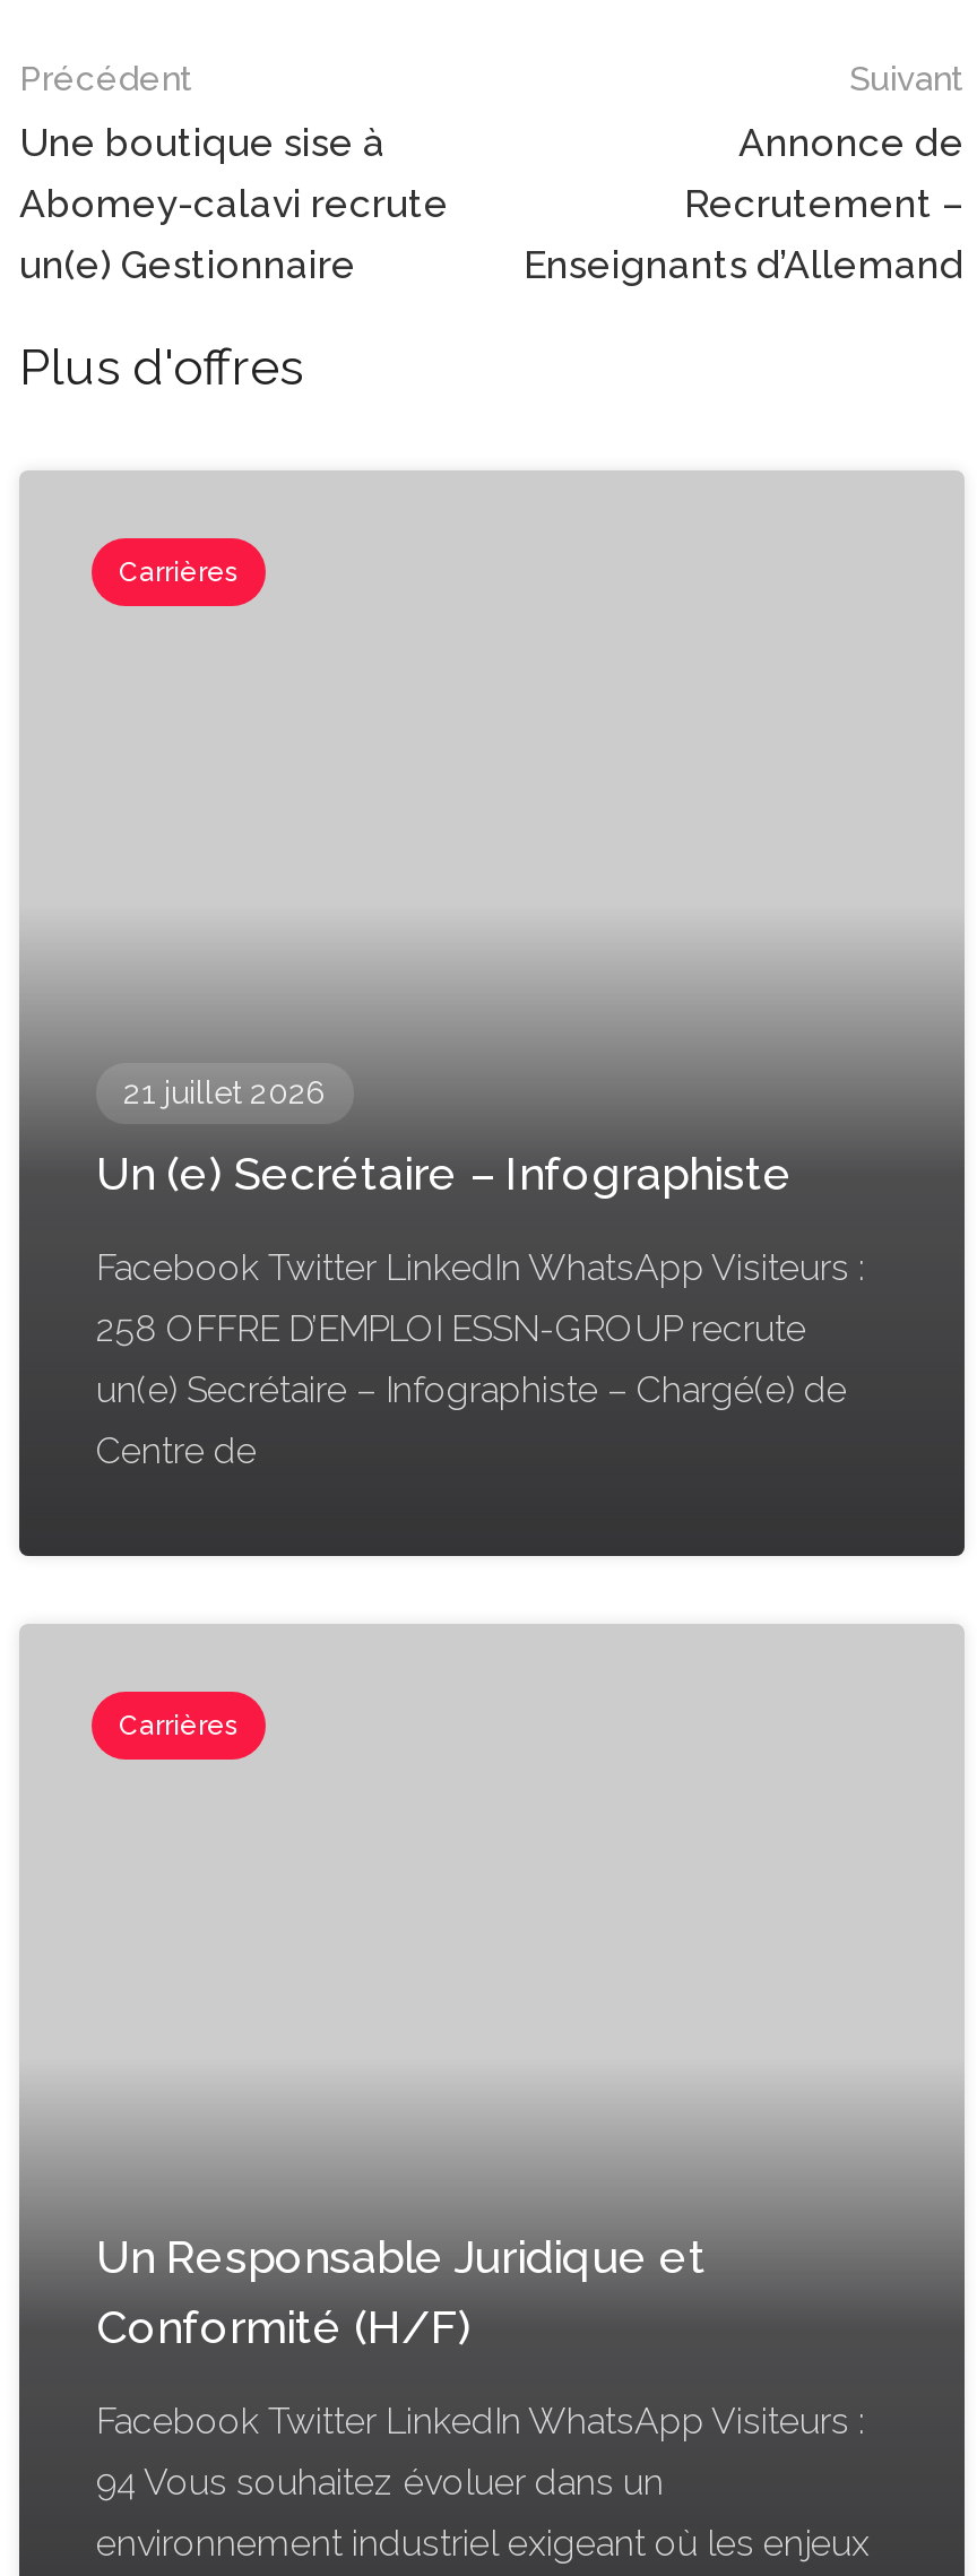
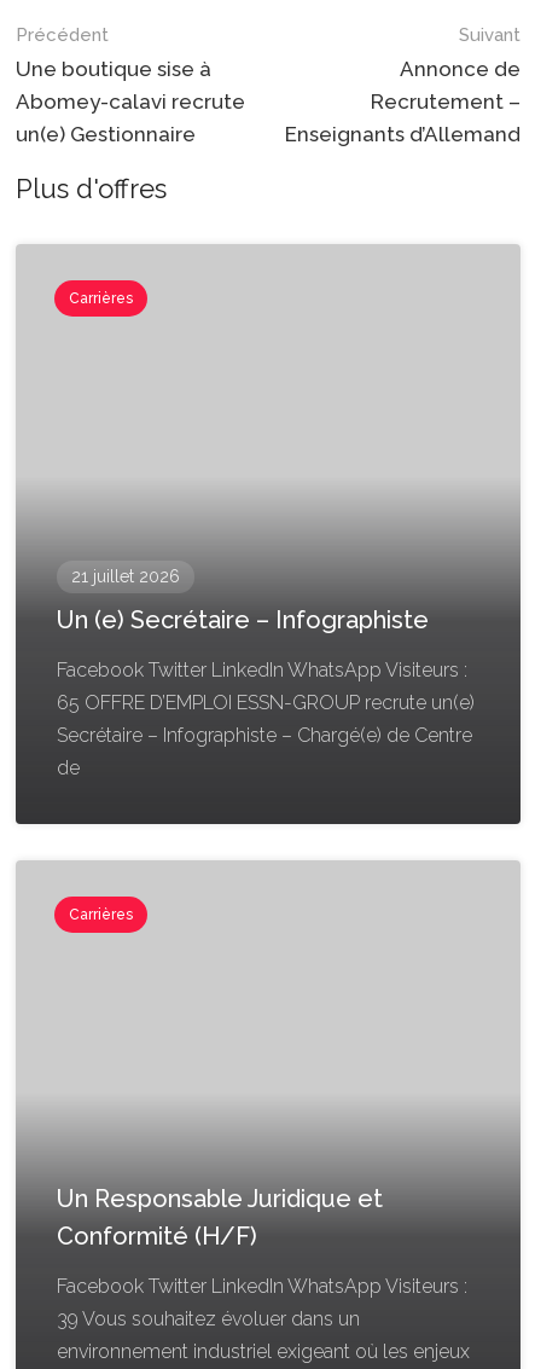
[96,1307,847,1472] 258 OFFRE D’EMPLOI ESSN-GROUP recrute | un(e) Secrétaire – Infographiste – Chargé(e) de | Centre de -> [57,691,475,779] 65 OFFRE D’EMPLOI ESSN-GROUP recrute un(e) | Secrétaire – Infographiste – Chargé(e) de Centre | de
[96,2460,664,2503] 94 Vous souhaitez évoluer dans un -> [57,1307,360,1330] 39 Vous souhaitez évoluer dans un

